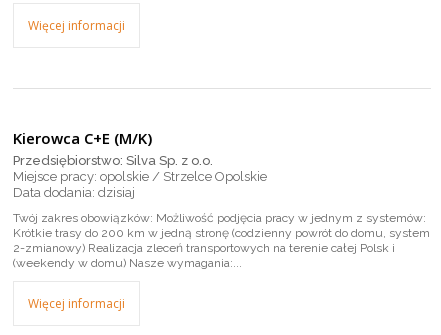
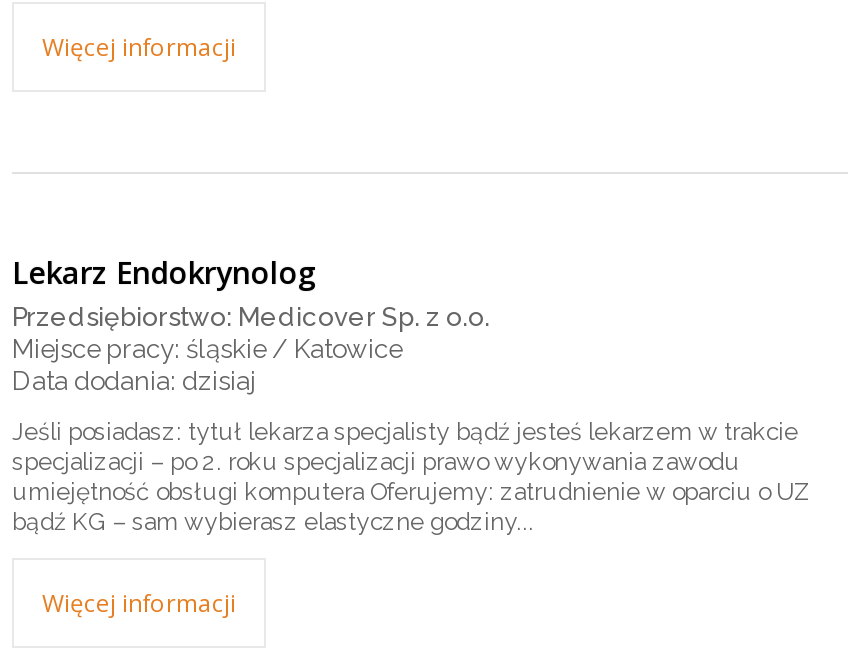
[13,128,267,184] Kierowca C+E (M/K) | Przedsiębiorstwo: Silva Sp. z o.o. | Miejsce pracy: opolskie / Strzelce Opolskie -> [12,252,490,364] Lekarz Endokrynolog | Przedsiębiorstwo: Medicover Sp. z o.o. | Miejsce pracy: śląskie / Katowice
[13,211,430,270] Twój zakres obowiązków: Możliwość podjęcia pracy w jednym z systemów: | Krótkie trasy do 200 km w jedną stronę (codzienny powrót do domu, system | 2-zmianowy) Realizacja zleceń transportowych na terenie całej Polsk i | (weekendy w domu) Nasze wymagania:... -> [12,418,812,536] Jeśli posiadasz: tytuł lekarza specjalisty bądź jesteś lekarzem w trakcie | specjalizacji – po 2. roku specjalizacji prawo wykonywania zawodu | umiejętność obsługi komputera Oferujemy: zatrudnienie w oparciu o UZ | bądź KG – sam wybierasz elastyczne godziny...

